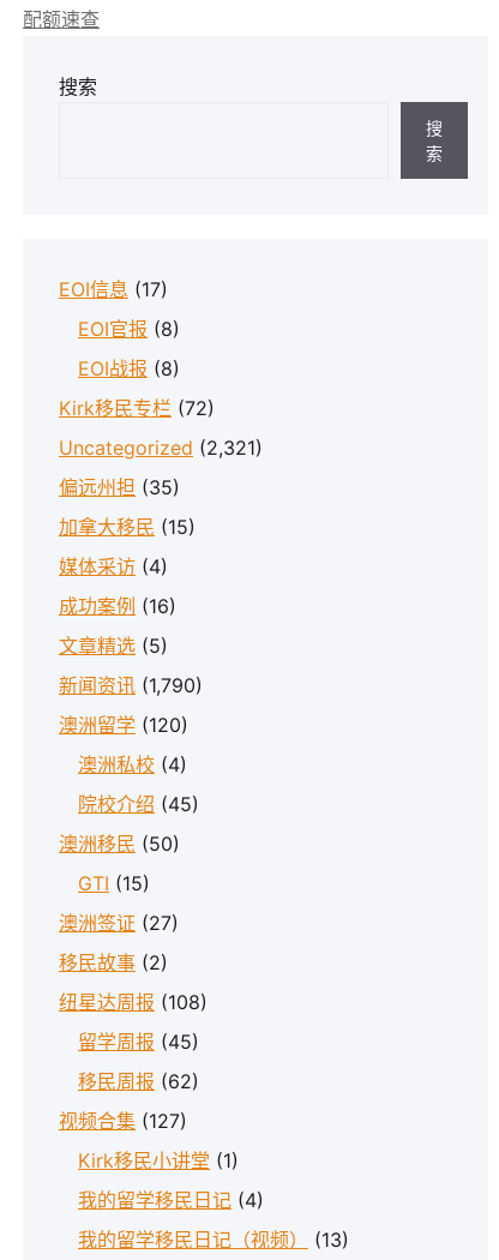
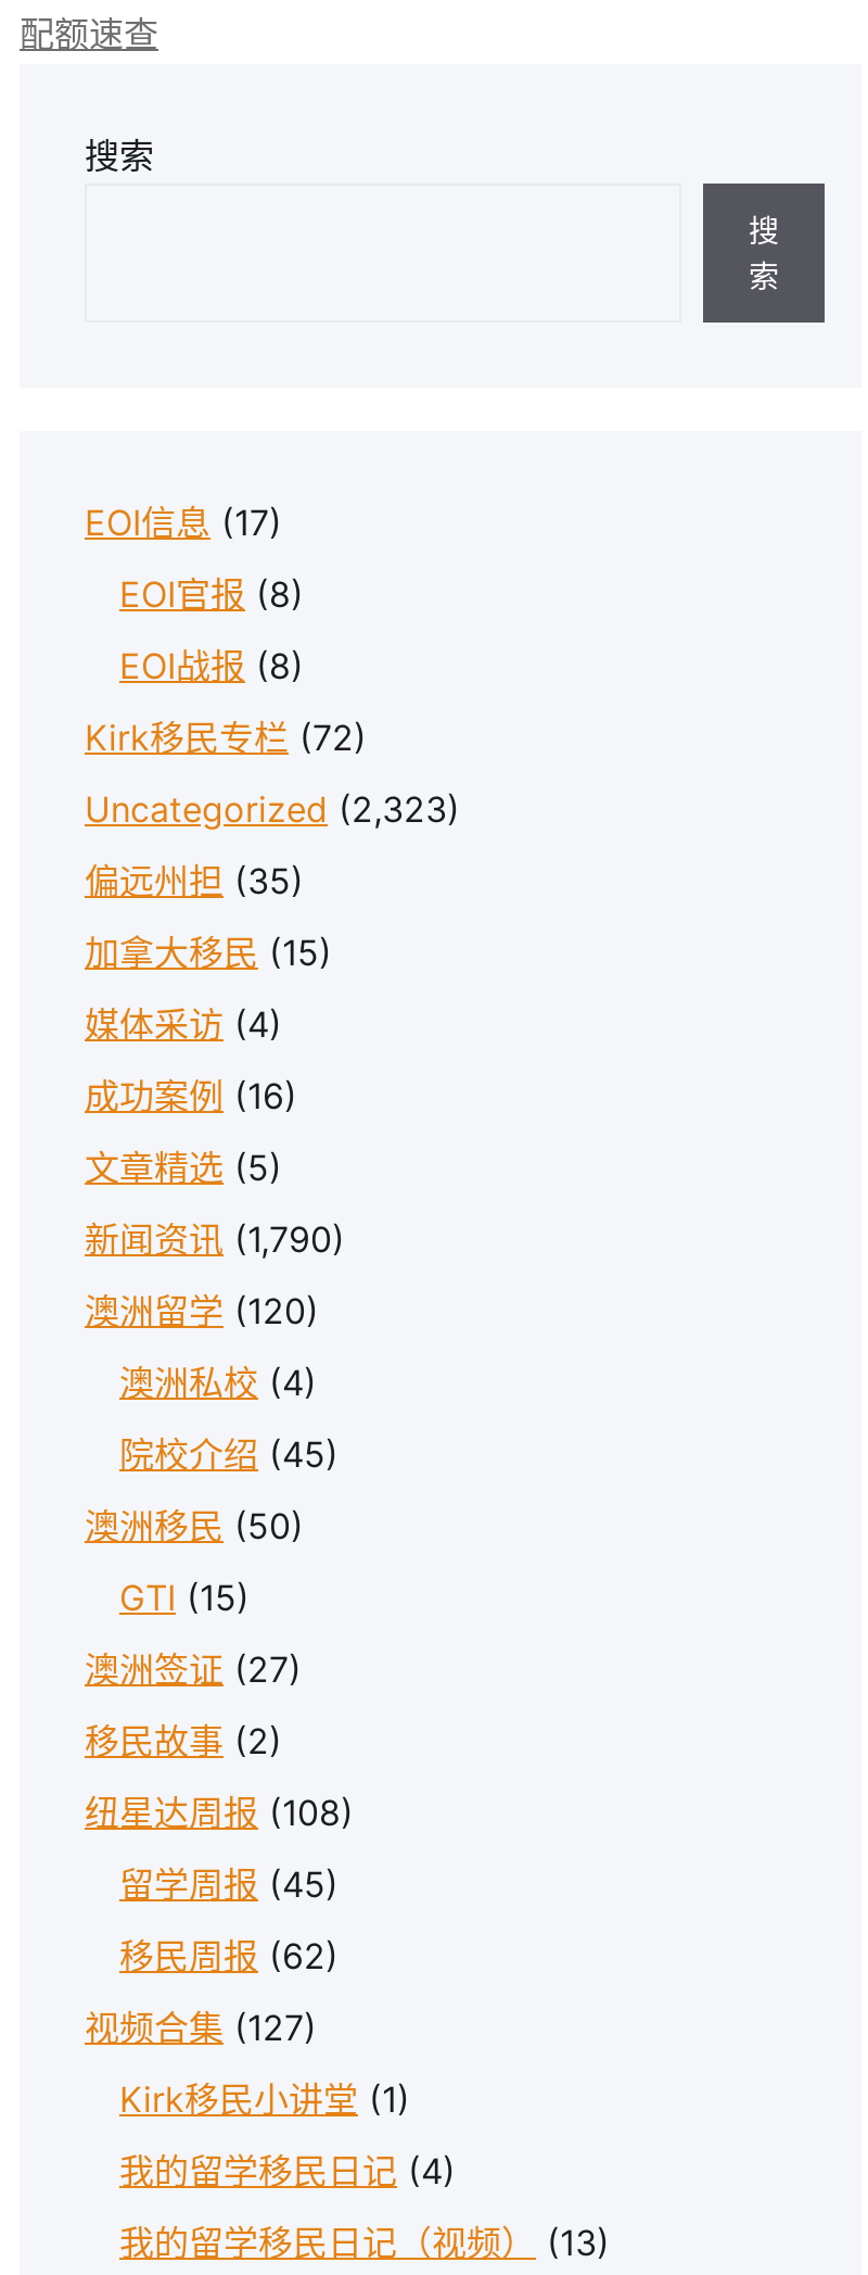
[59,435,263,459] Uncategorized (2,321) -> [85,787,460,831] Uncategorized (2,323)

